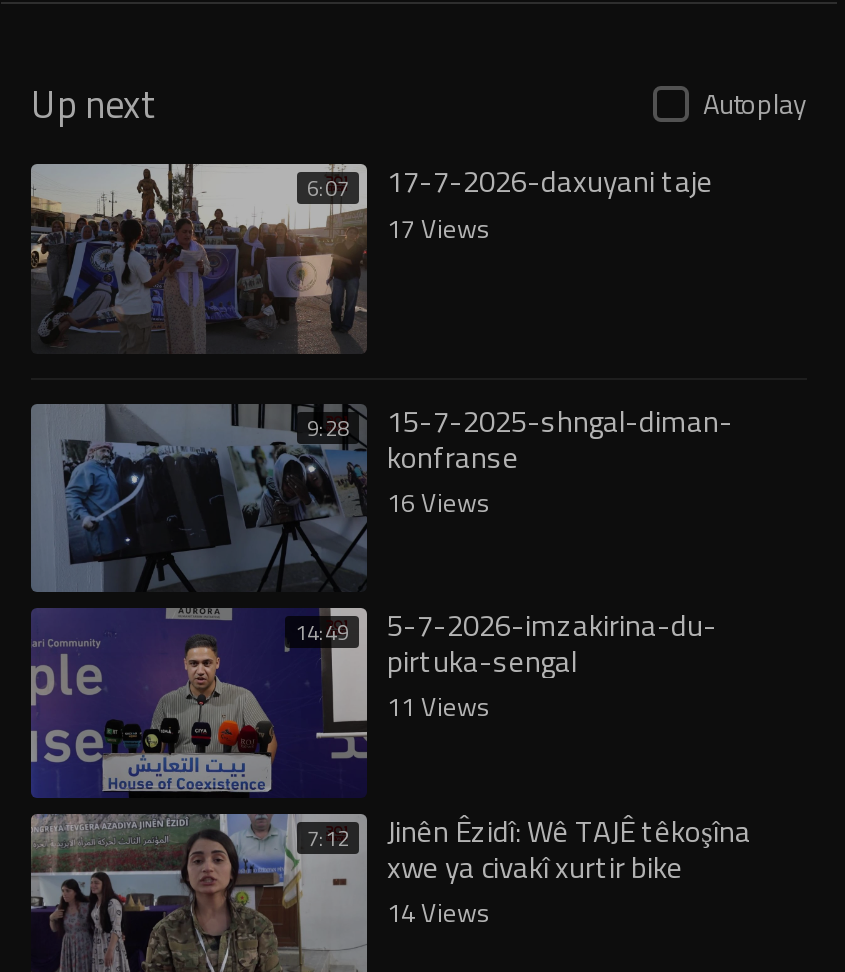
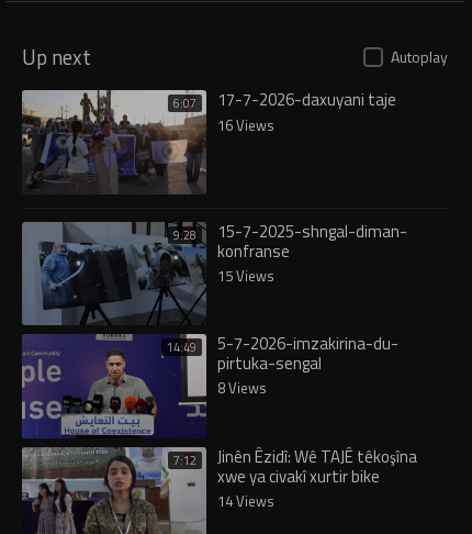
[387,204,491,252] 17 Views -> [217,112,274,138] 16 Views
[387,477,491,525] 16 Views -> [217,262,274,288] 15 Views
[387,682,491,730] 11 Views -> [217,375,267,401] 8 Views

